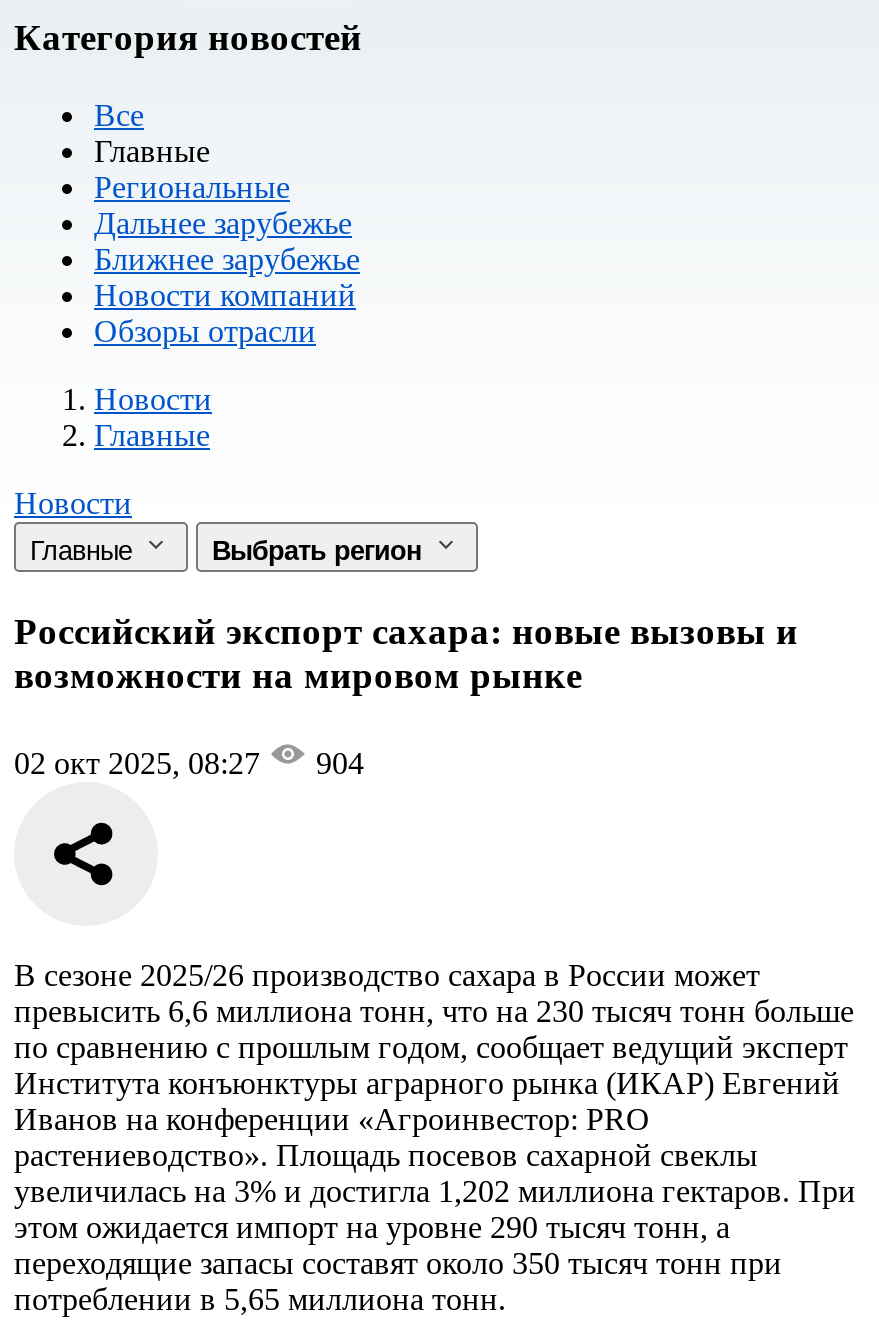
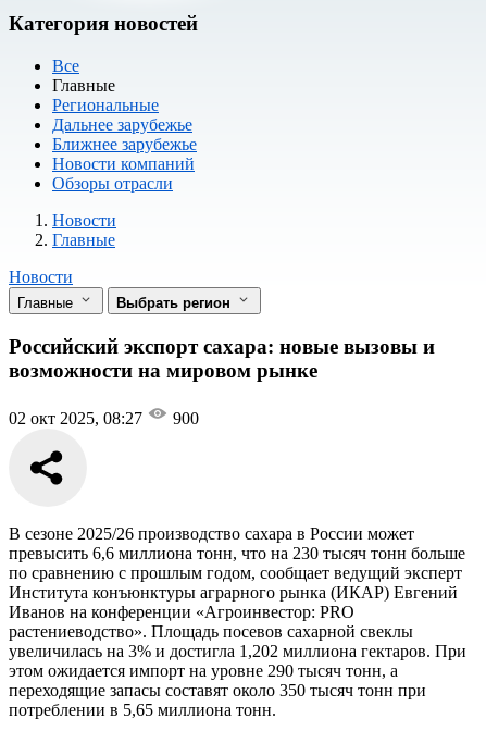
[14,747,364,781] 02 окт 2025, 08:27 904 -> [9,409,199,428] 02 окт 2025, 08:27 900

